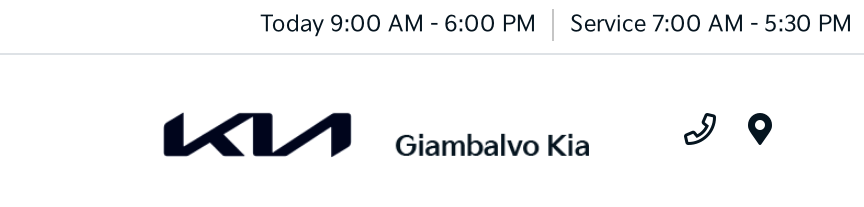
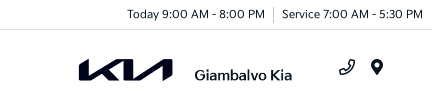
[260,10,852,36] Today 9:00 AM - 6:00 PM Service 7:00 AM - 5:30 PM -> [127,7,423,20] Today 9:00 AM - 8:00 PM Service 7:00 AM - 5:30 PM

